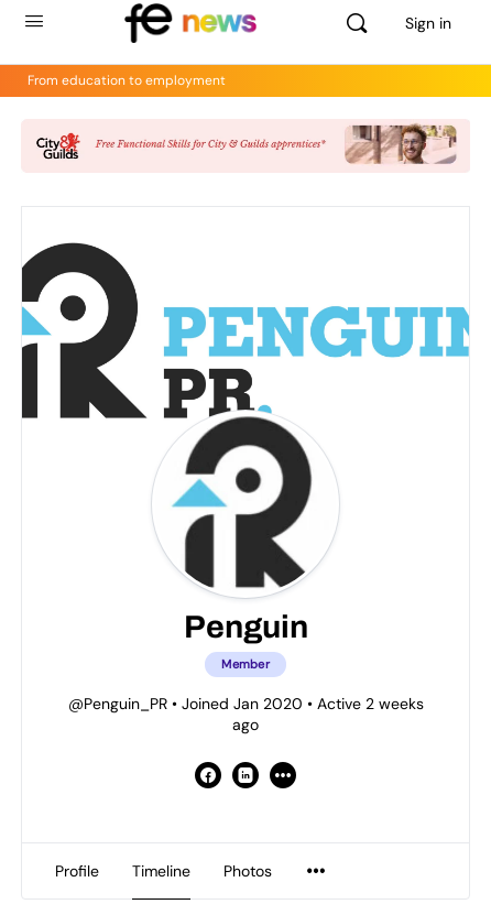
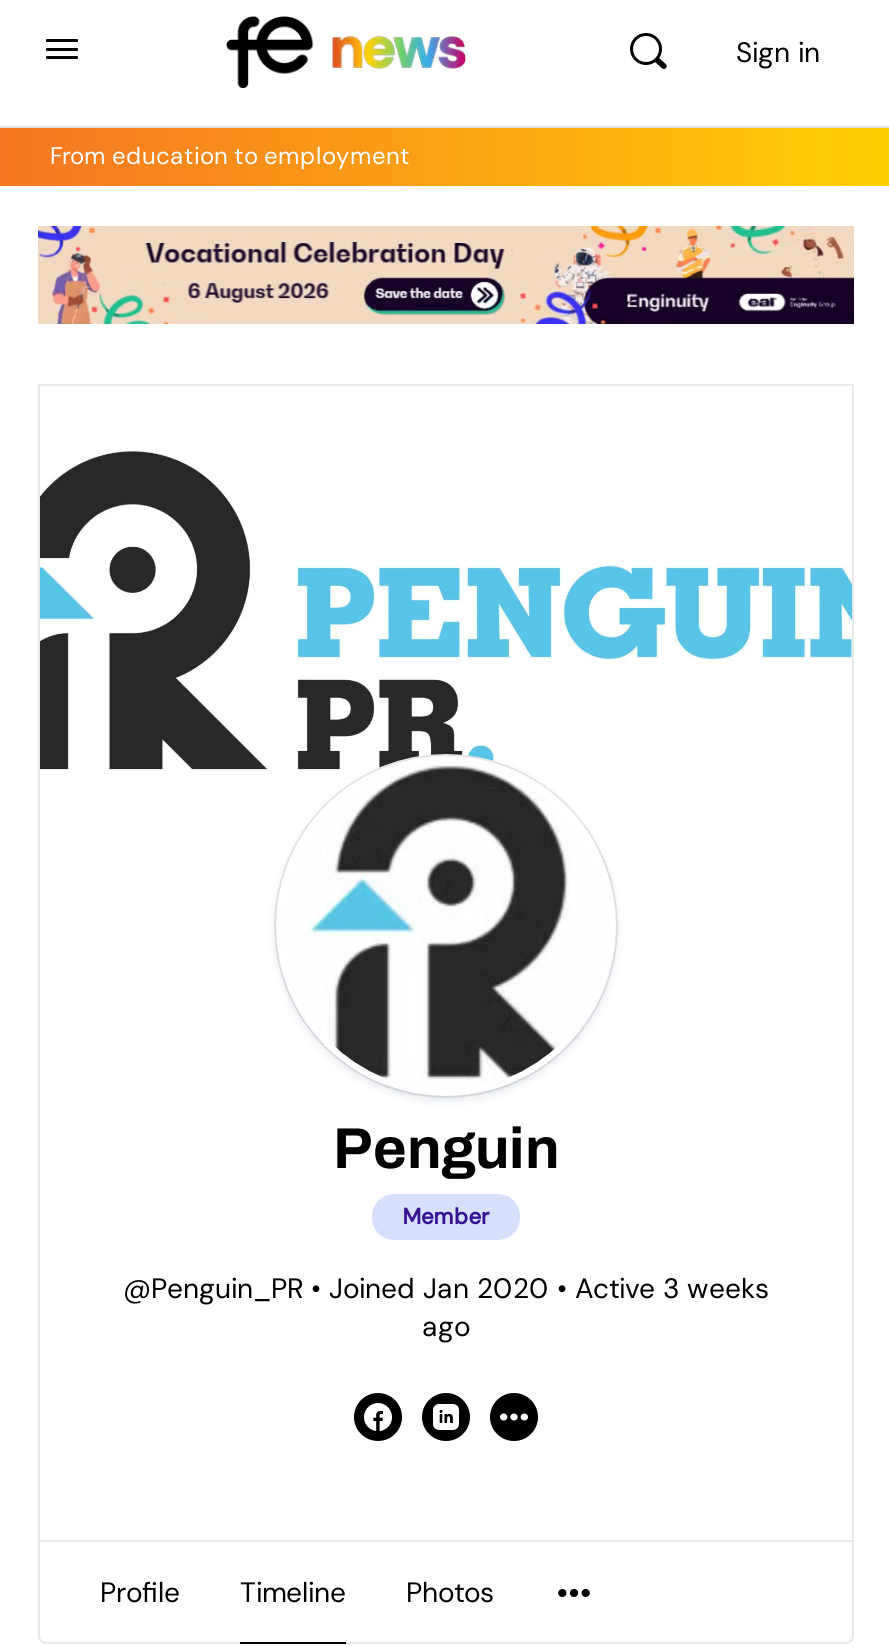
[21,119,470,173] [image] -> [36,224,856,326] [image]
[68,694,423,714] @Penguin_PR • Joined Jan 2020 • Active 2 weeks -> [123,1271,769,1307] @Penguin_PR • Joined Jan 2020 • Active 3 weeks

